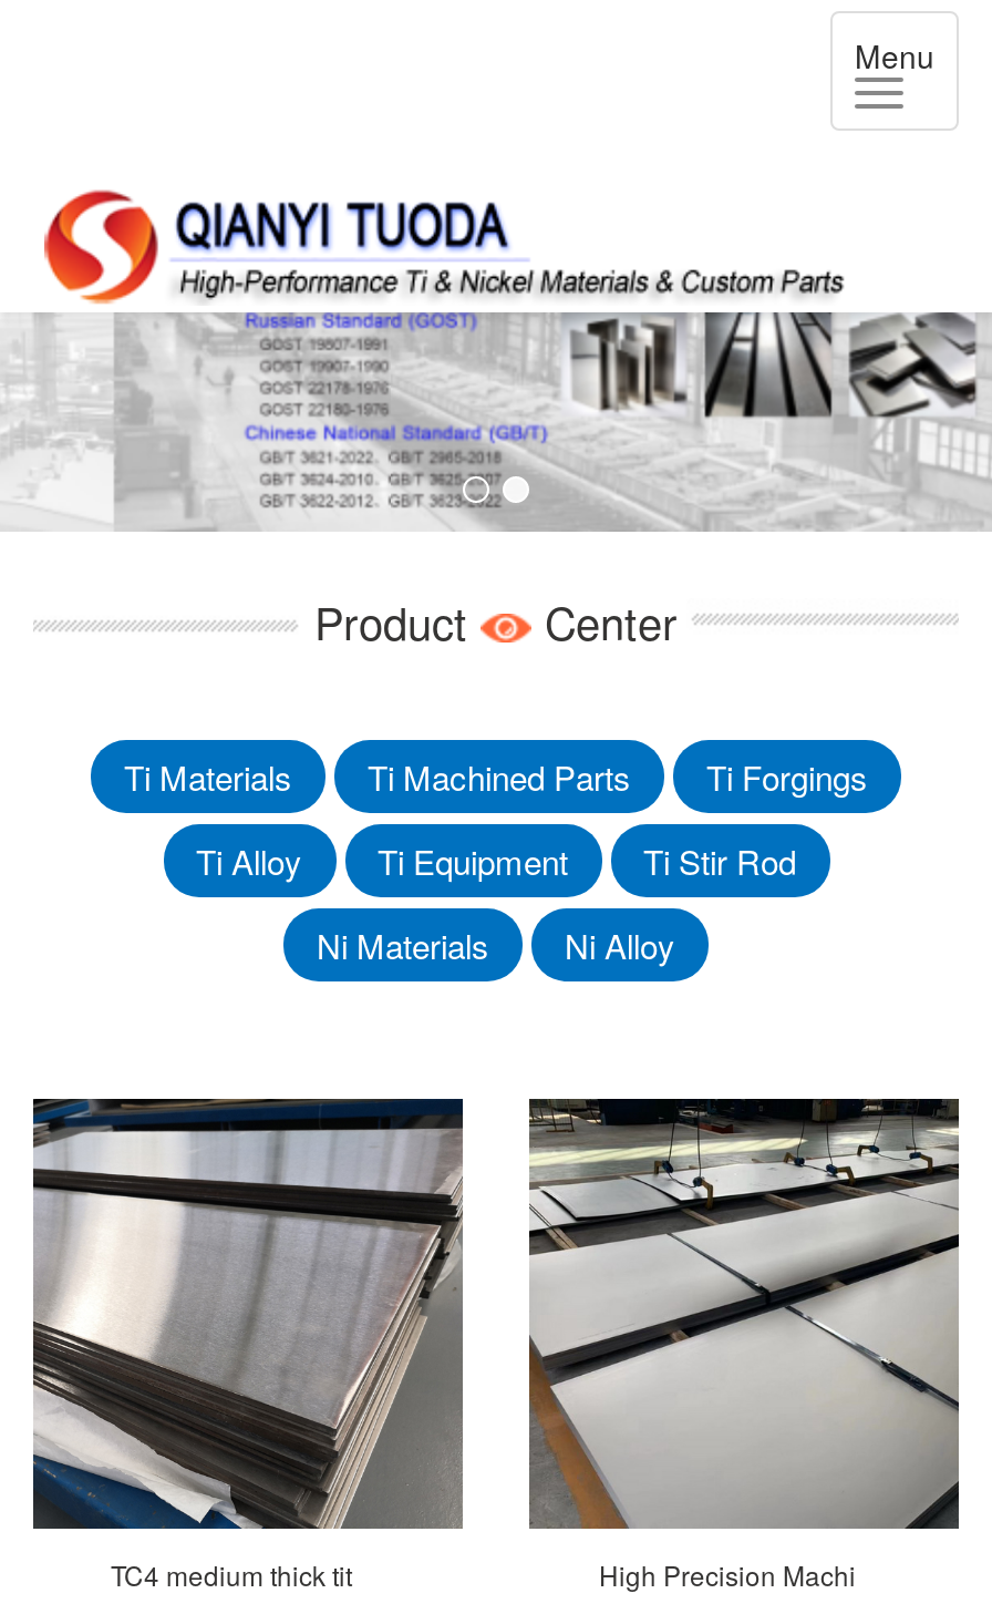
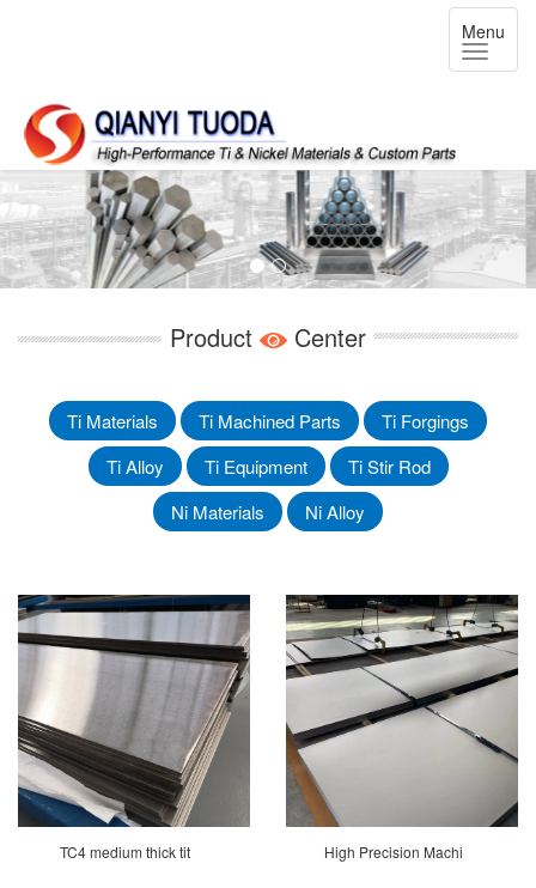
[7,310,985,530] [image] -> [4,170,532,288] [image]

